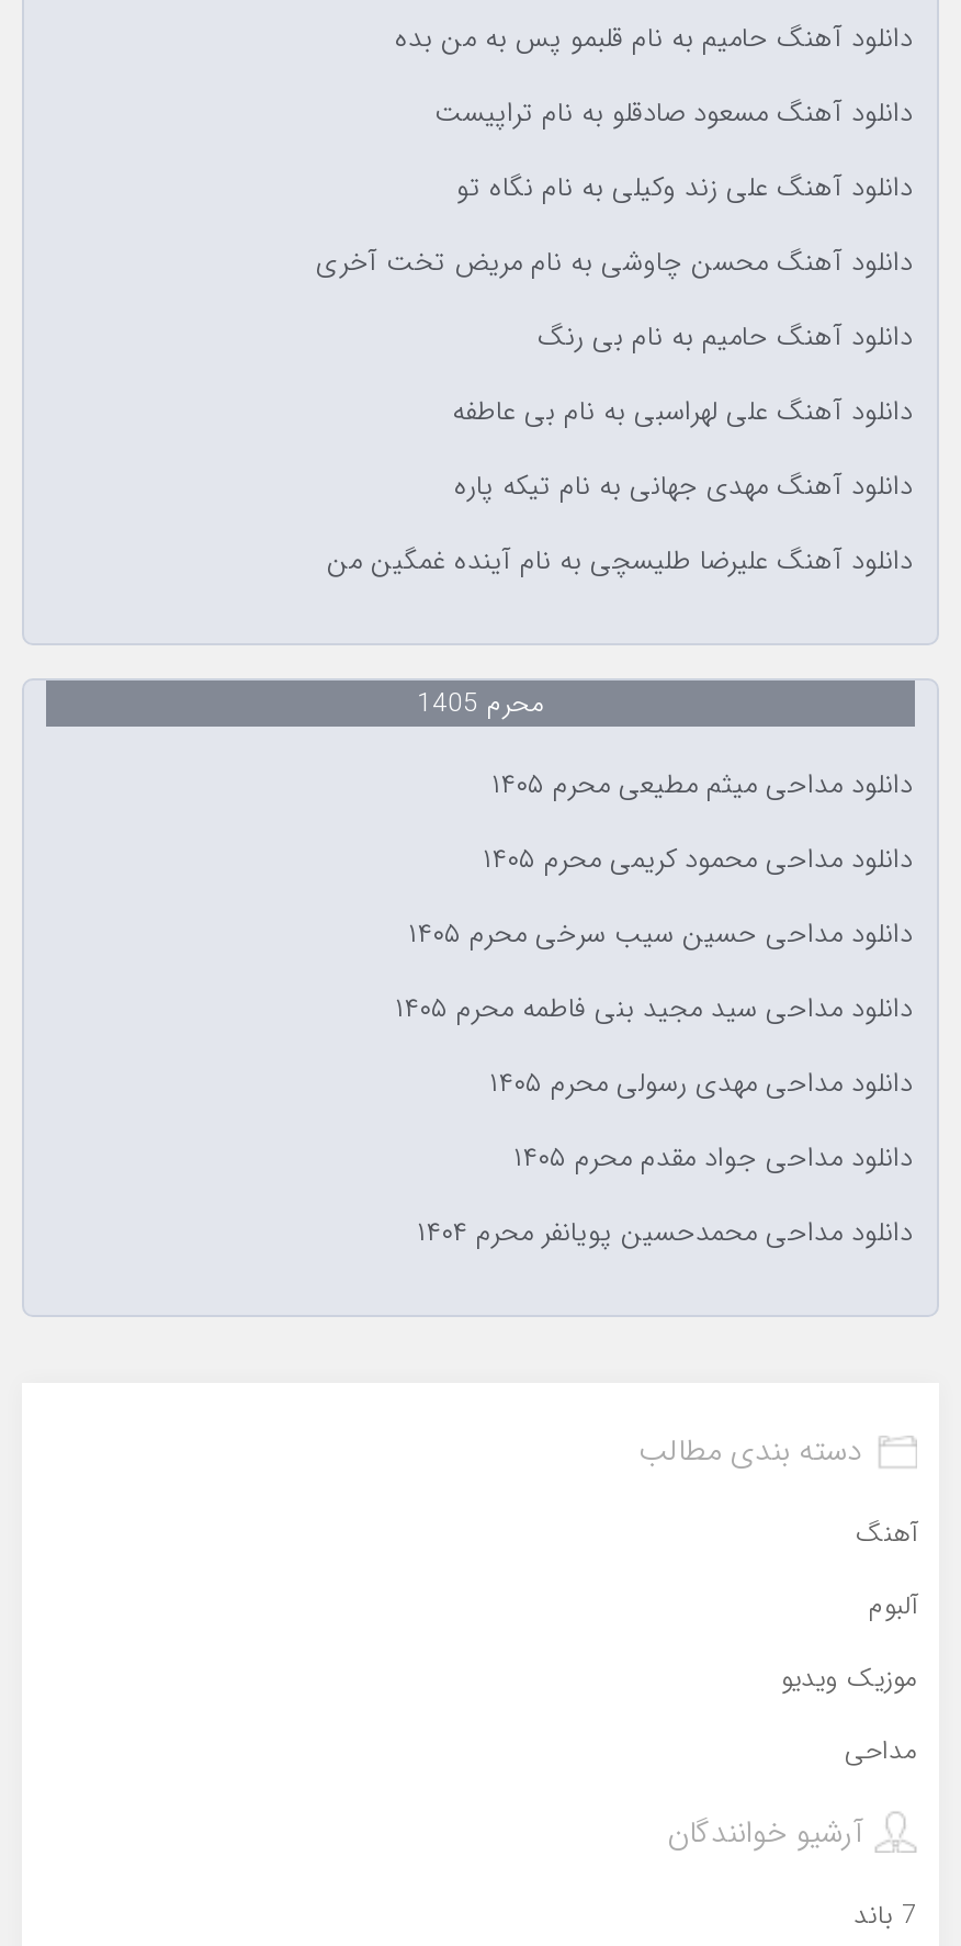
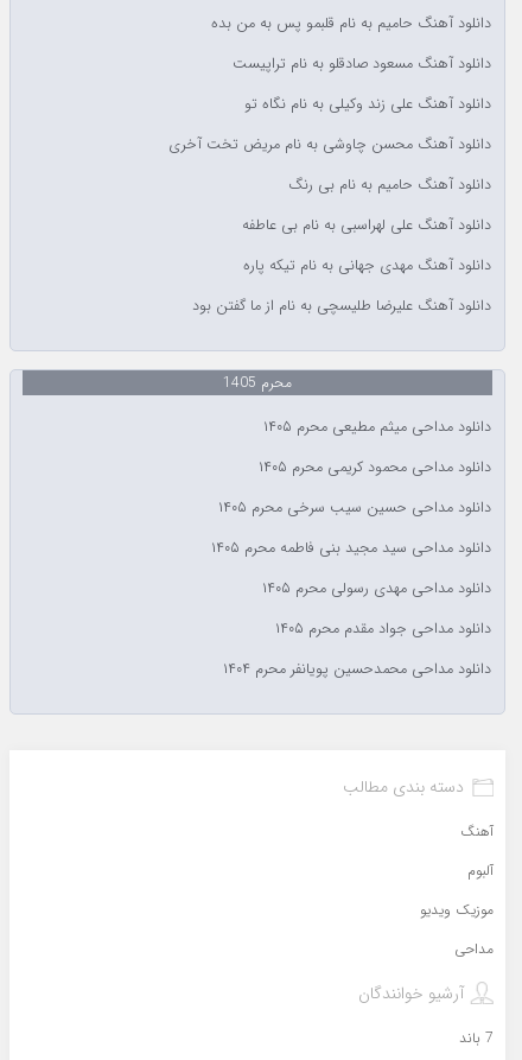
[327,540,913,583] دانلود آهنگ علیرضا طلیسچی به نام آینده غمگین من -> [192,294,491,318] دانلود آهنگ علیرضا طلیسچی به نام از ما گفتن بود

